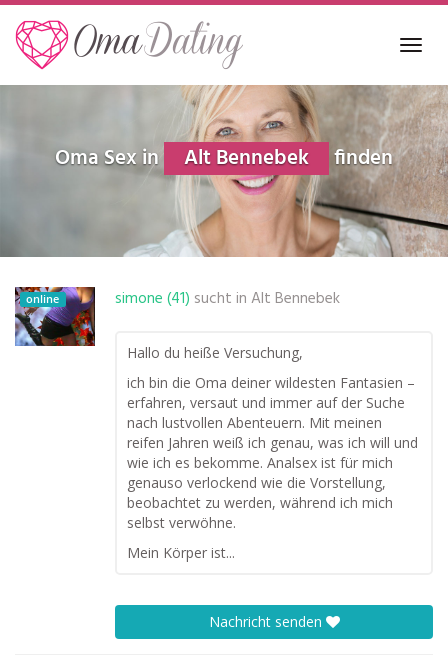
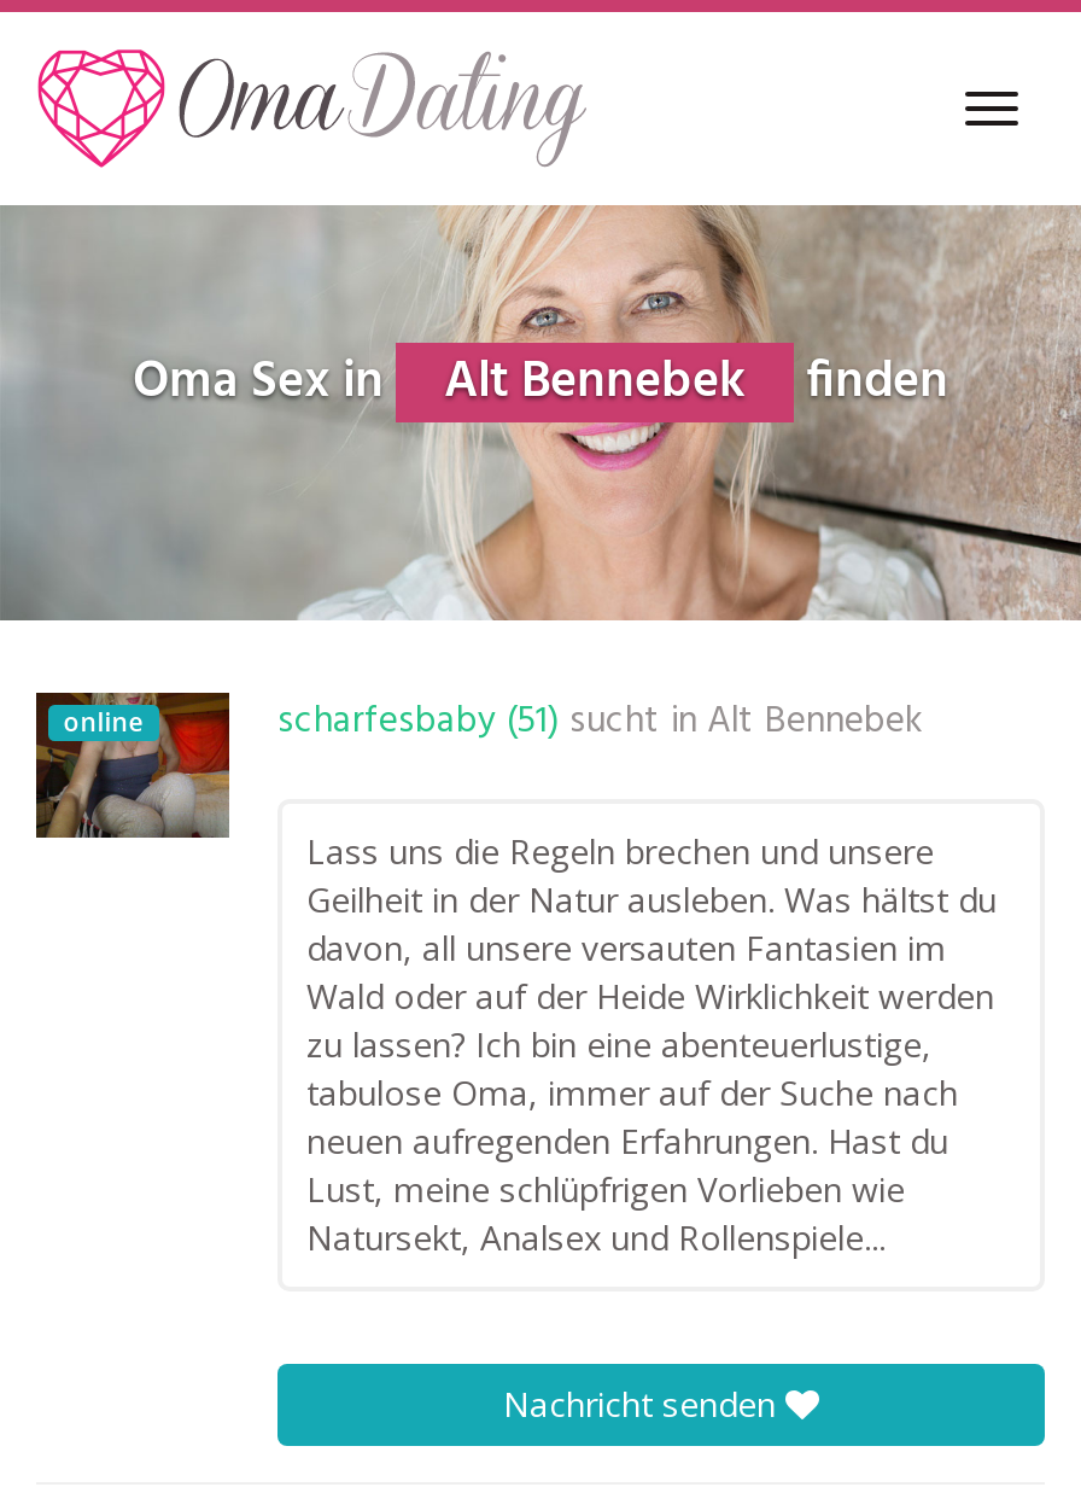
[14,286,418,561] [image] | simone (41) sucht in Alt Bennebek | Hallo du heiße Versuchung, | ich bin die Oma deiner wildesten Fantasien – | erfahren, versaut und immer auf der Suche | nach lustvollen Abenteuern. Mit meinen | reifen Jahren weiß ich genau, was ich will und | wie ich es bekomme. Analsex ist für mich | genauso verlockend wie die Vorstellung, | beobachtet zu werden, während ich mich | selbst verwöhne. | Mein Körper ist... -> [34,690,997,1259] [image] | scharfesbaby (51) sucht in Alt Bennebek | Lass uns die Regeln brechen und unsere | Geilheit in der Natur ausleben. Was hältst du | davon, all unsere versauten Fantasien im | Wald oder auf der Heide Wirklichkeit werden | zu lassen? Ich bin eine abenteuerlustige, | tabulose Oma, immer auf der Suche nach | neuen aufregenden Erfahrungen. Hast du | Lust, meine schlüpfrigen Vorlieben wie | Natursekt, Analsex und Rollenspiele...

